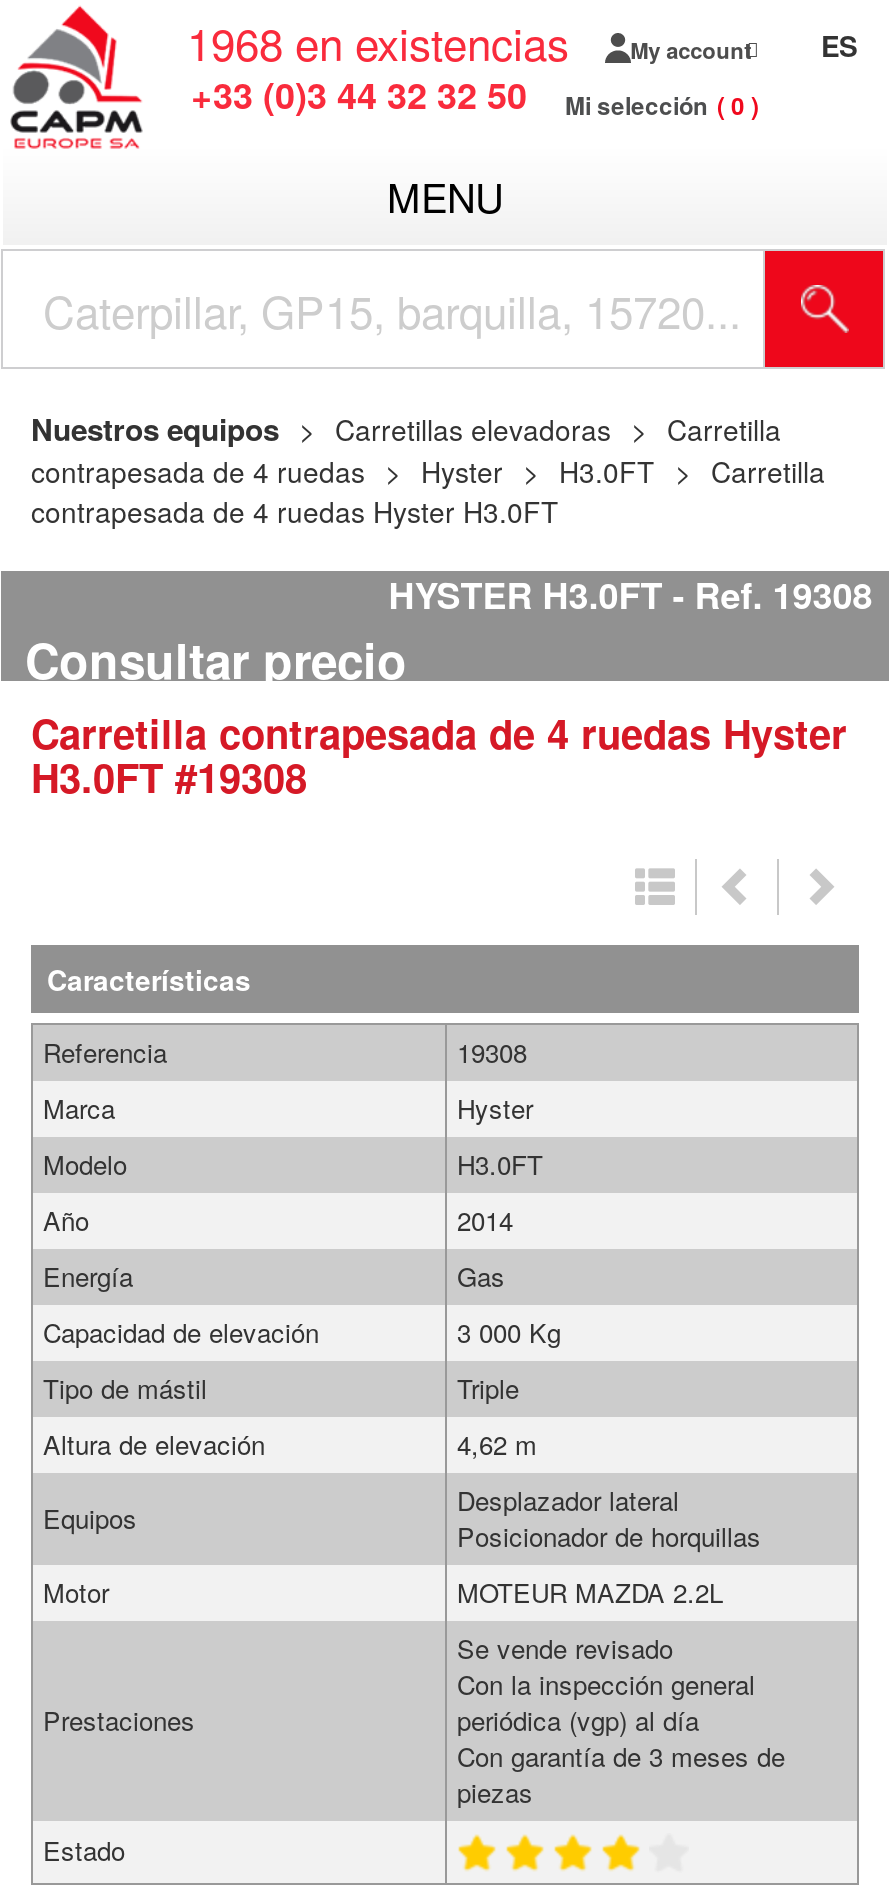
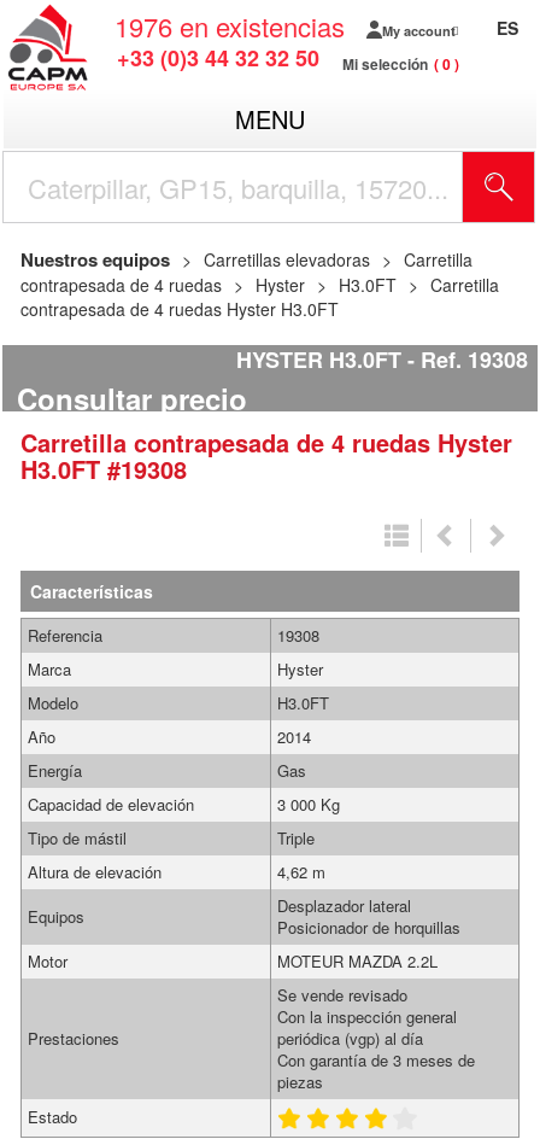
[187,11,569,73] 1968 en existencias -> [115,7,345,45] 1976 en existencias

